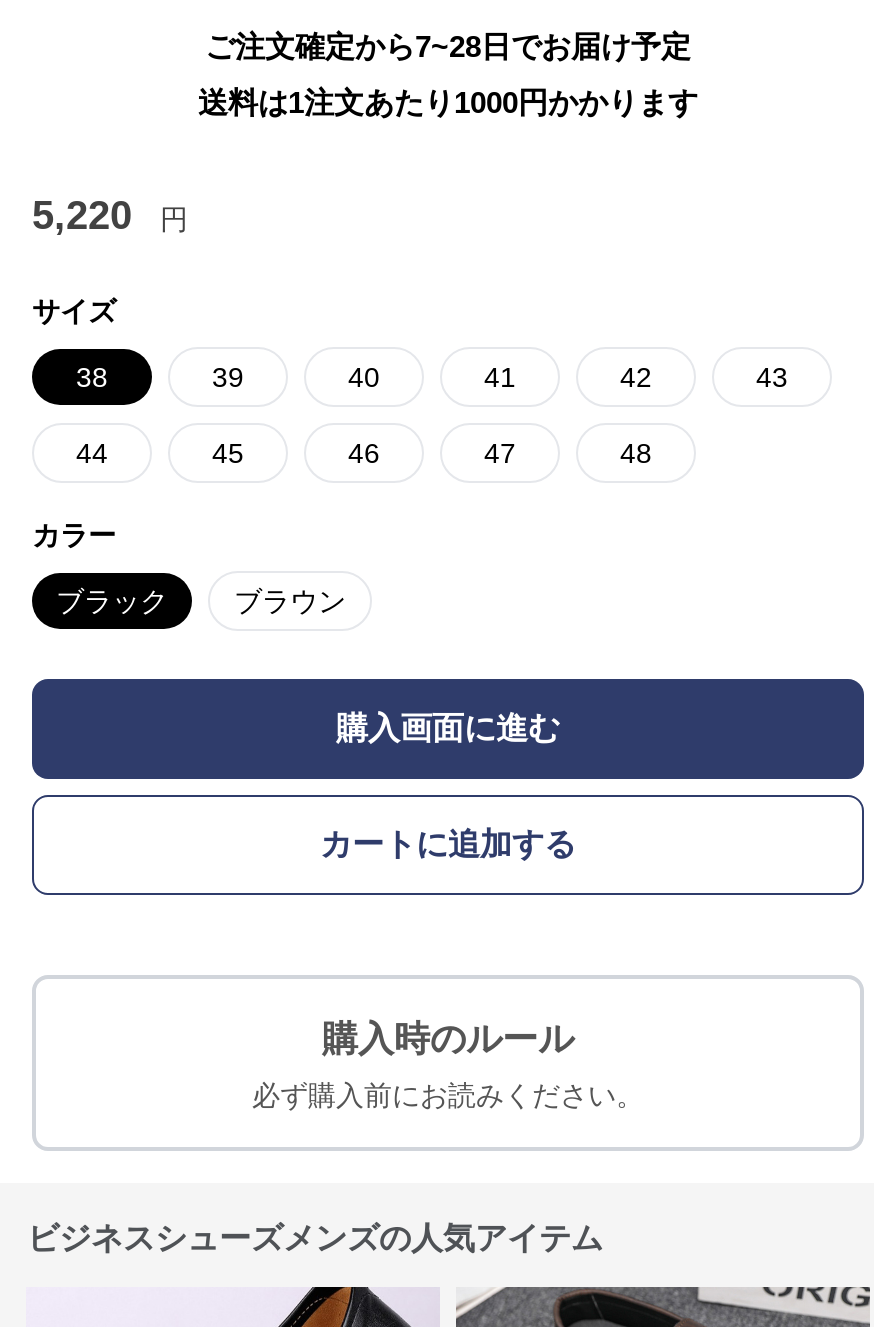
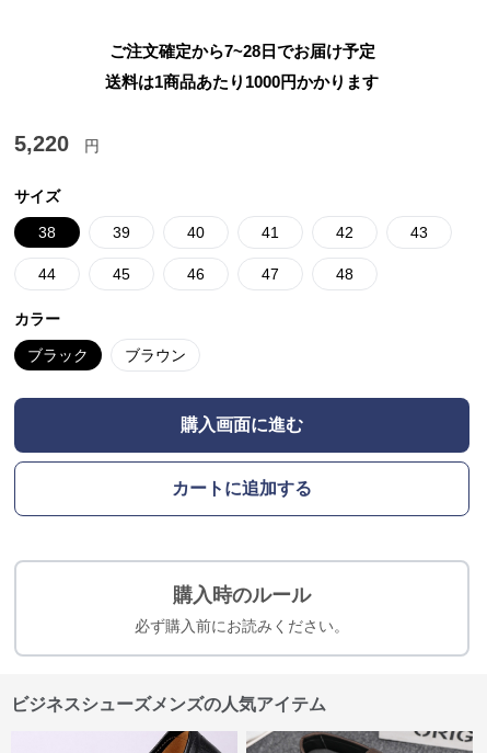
[198,85,698,119] 送料は1注文あたり1000円かかります -> [105,72,379,91] 送料は1商品あたり1000円かかります

